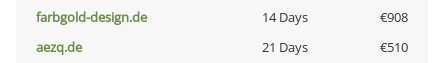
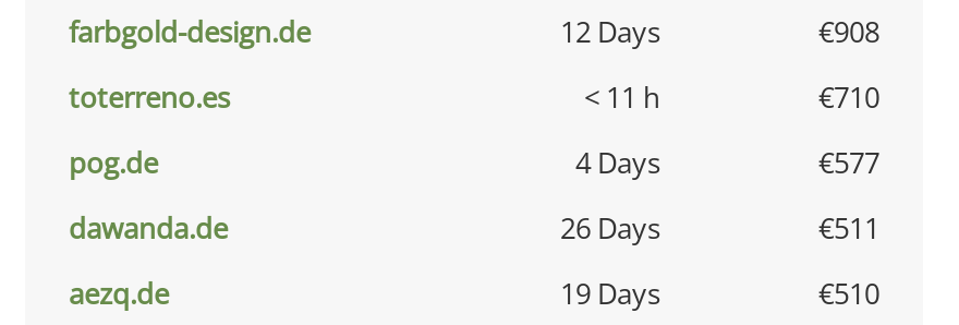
[261,8,307,26] 14 Days -> [560,12,660,51] 12 Days
none -> [69,77,879,248] toterreno.es | < 11 h | €710 | pog.de | 4 Days | €577 | dawanda.de | 26 Days | €511
[261,38,307,56] 21 Days -> [560,274,660,313] 19 Days

